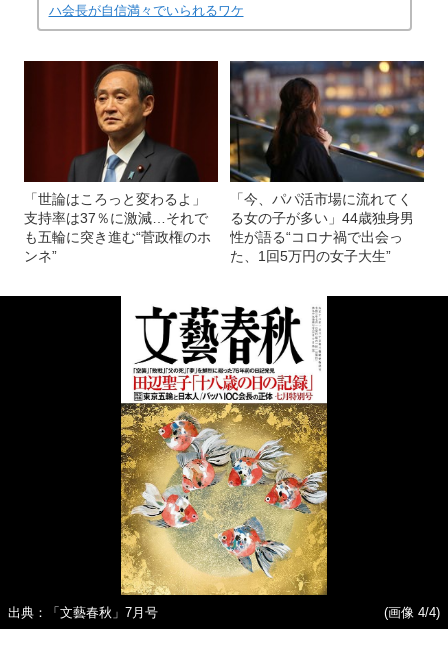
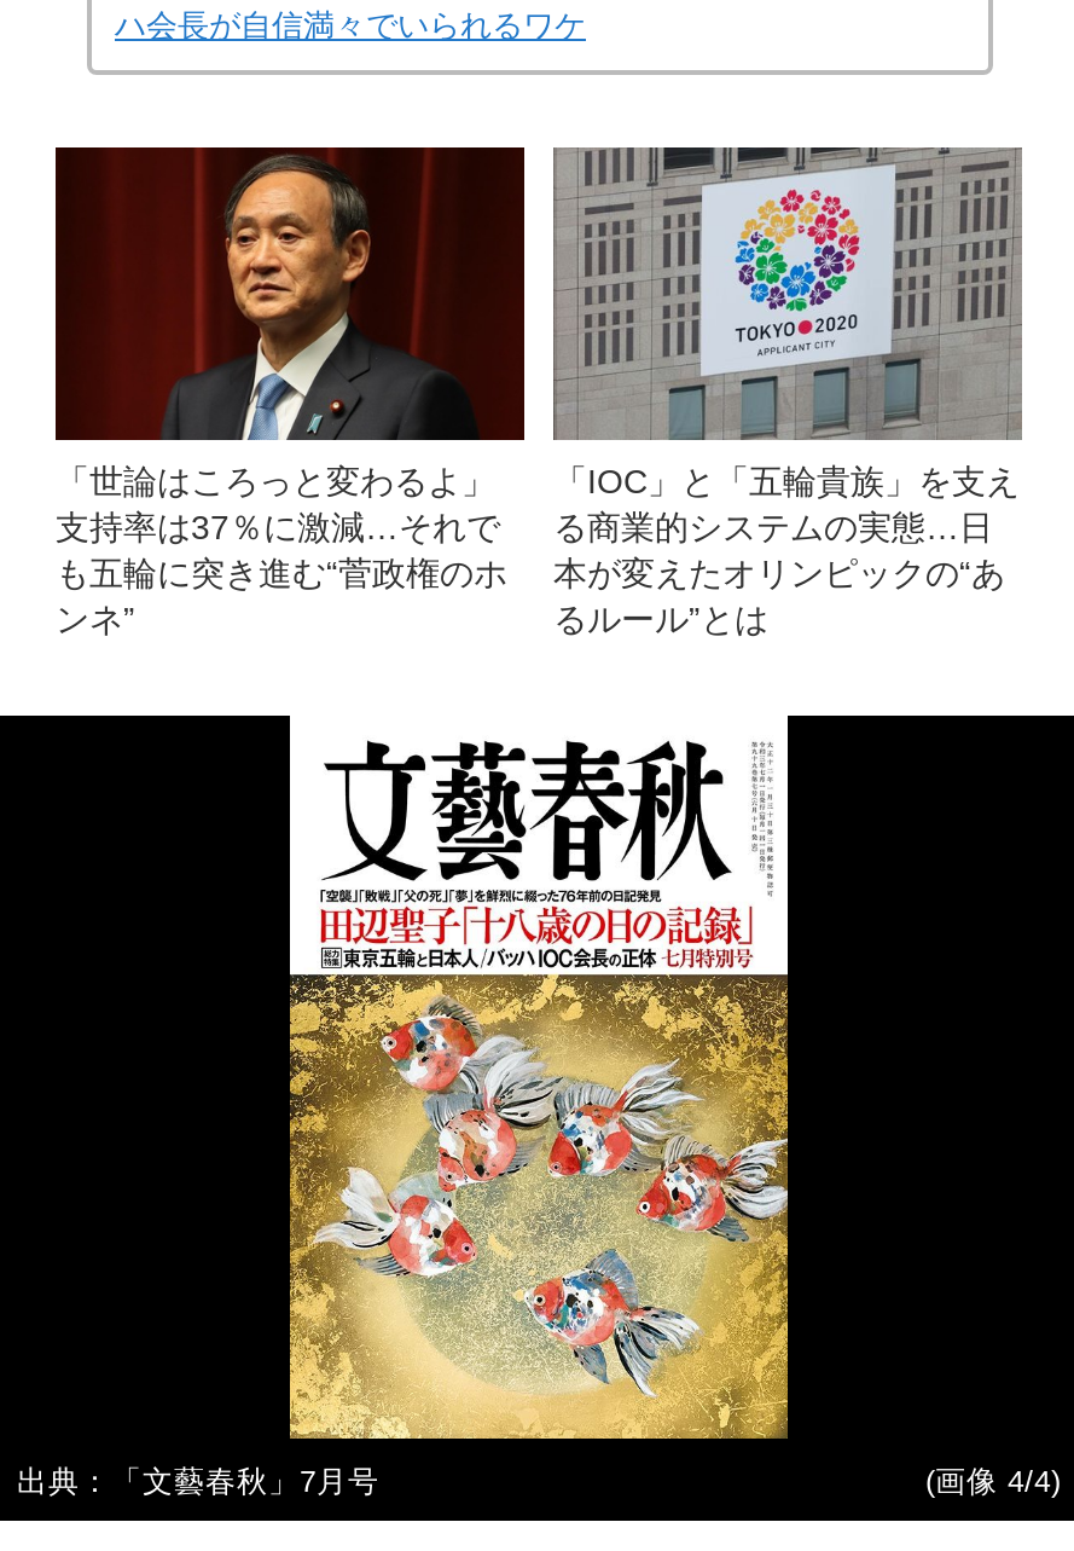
[230,61,425,264] [image] | 「今、パパ活市場に流れてく | る女の子が多い」44歳独身男 | 性が語る“コロナ禍で出会っ | た、1回5万円の女子大生” -> [553,147,1022,638] [image] | 「IOC」と「五輪貴族」を支え | る商業的システムの実態…日 | 本が変えたオリンピックの“あ | るルール”とは

